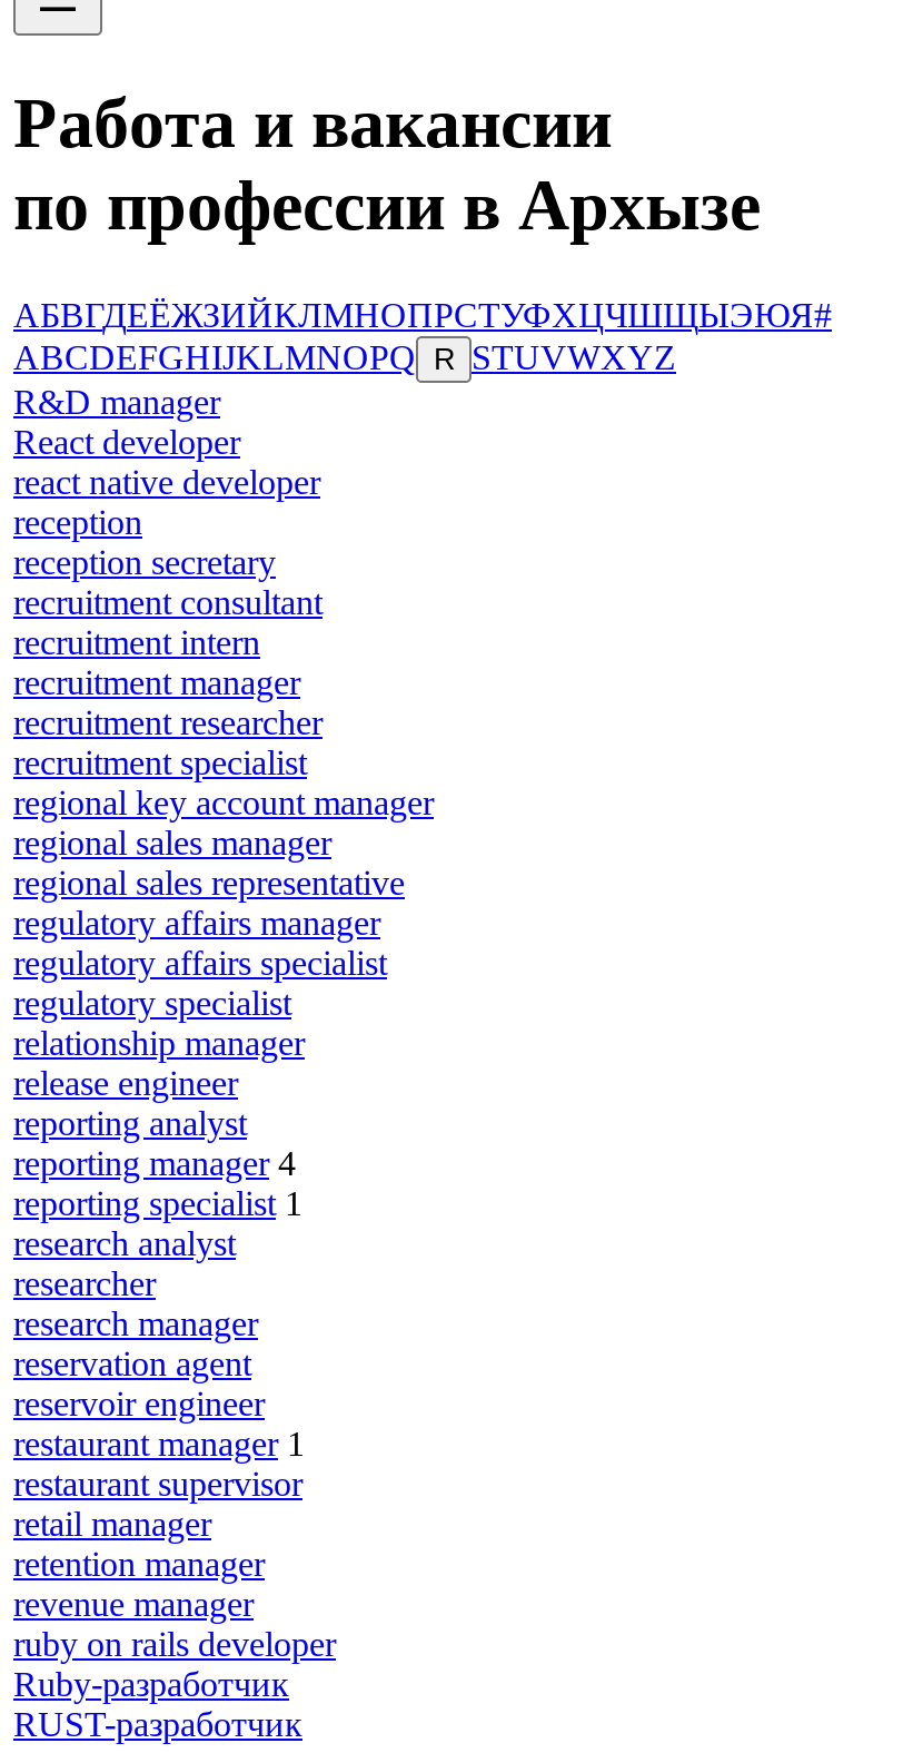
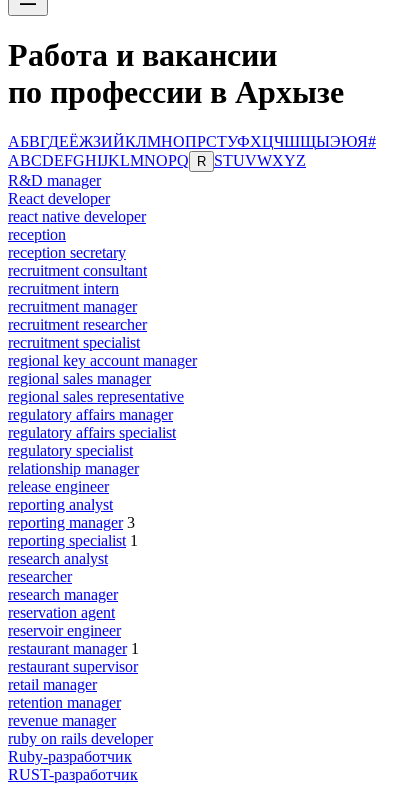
[13,1144,296,1182] reporting manager 4 -> [8,514,135,531] reporting manager 3

